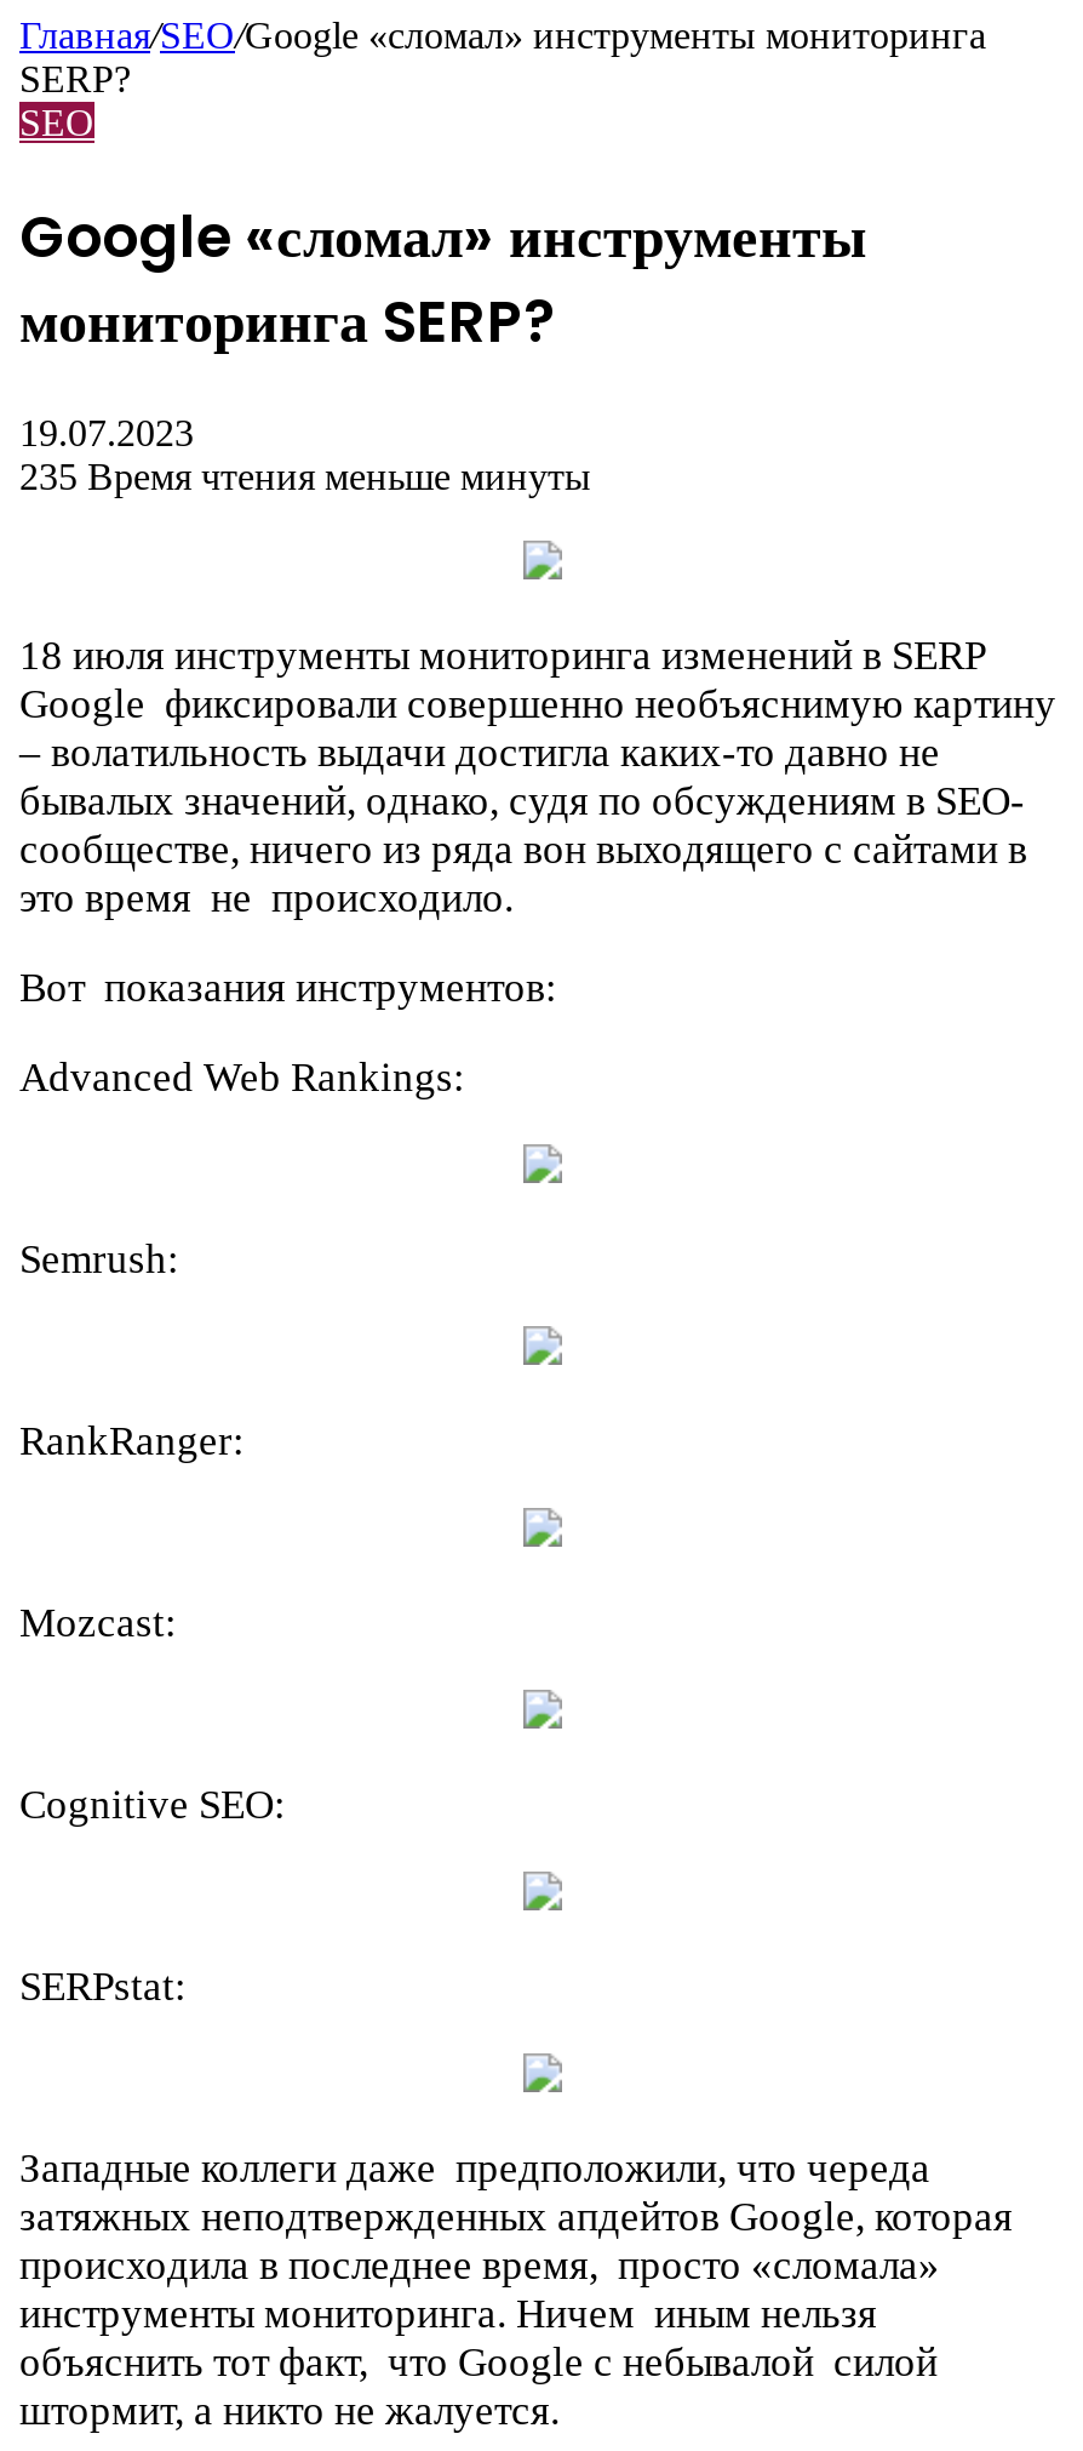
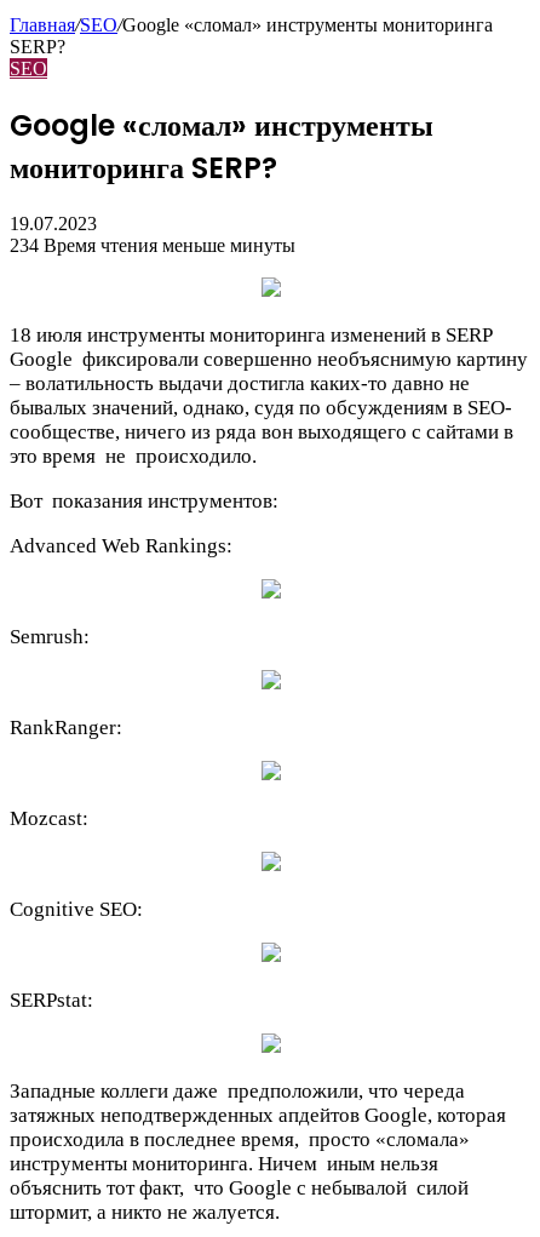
[19,455,591,497] 235 Время чтения меньше минуты -> [10,235,295,255] 234 Время чтения меньше минуты

